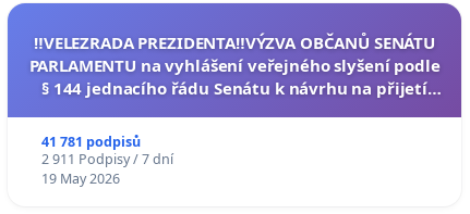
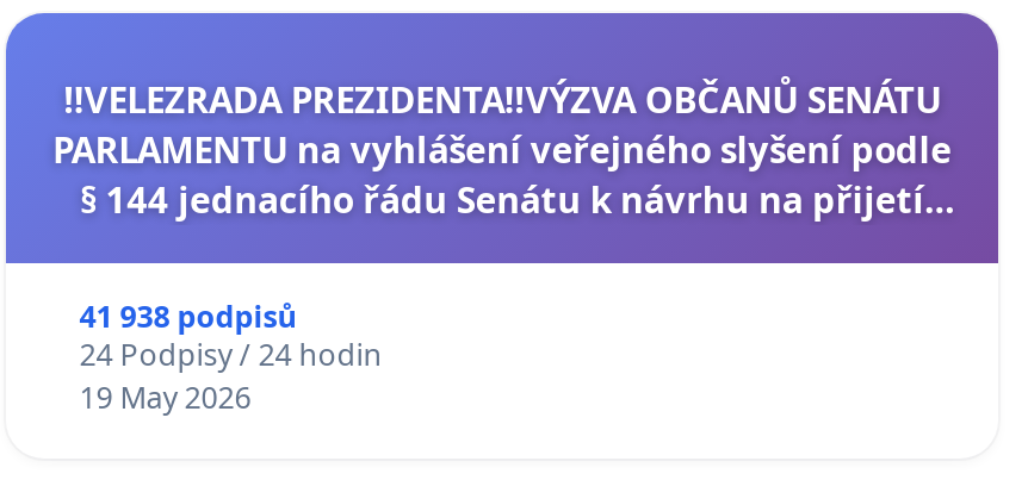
[41,132,140,150] 41 781 podpisů -> [79,297,296,337] 41 938 podpisů
[41,149,173,168] 2 911 Podpisy / 7 dní -> [79,335,382,375] 24 Podpisy / 24 hodin

